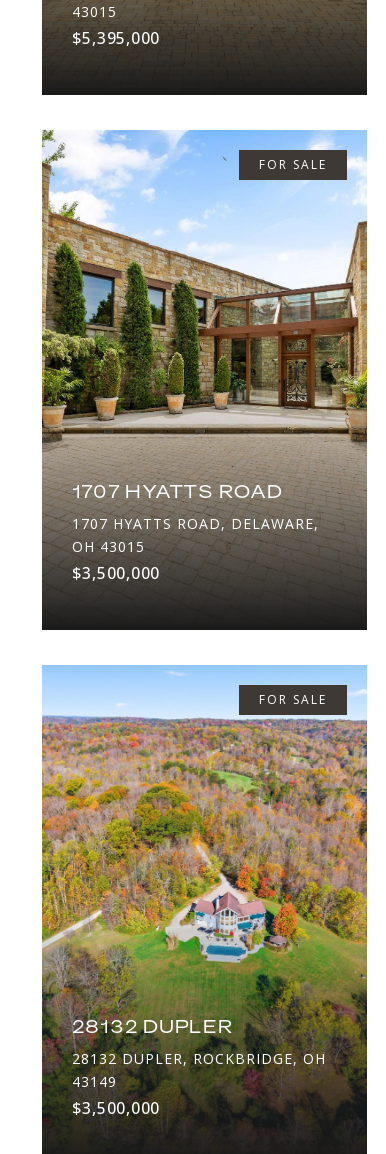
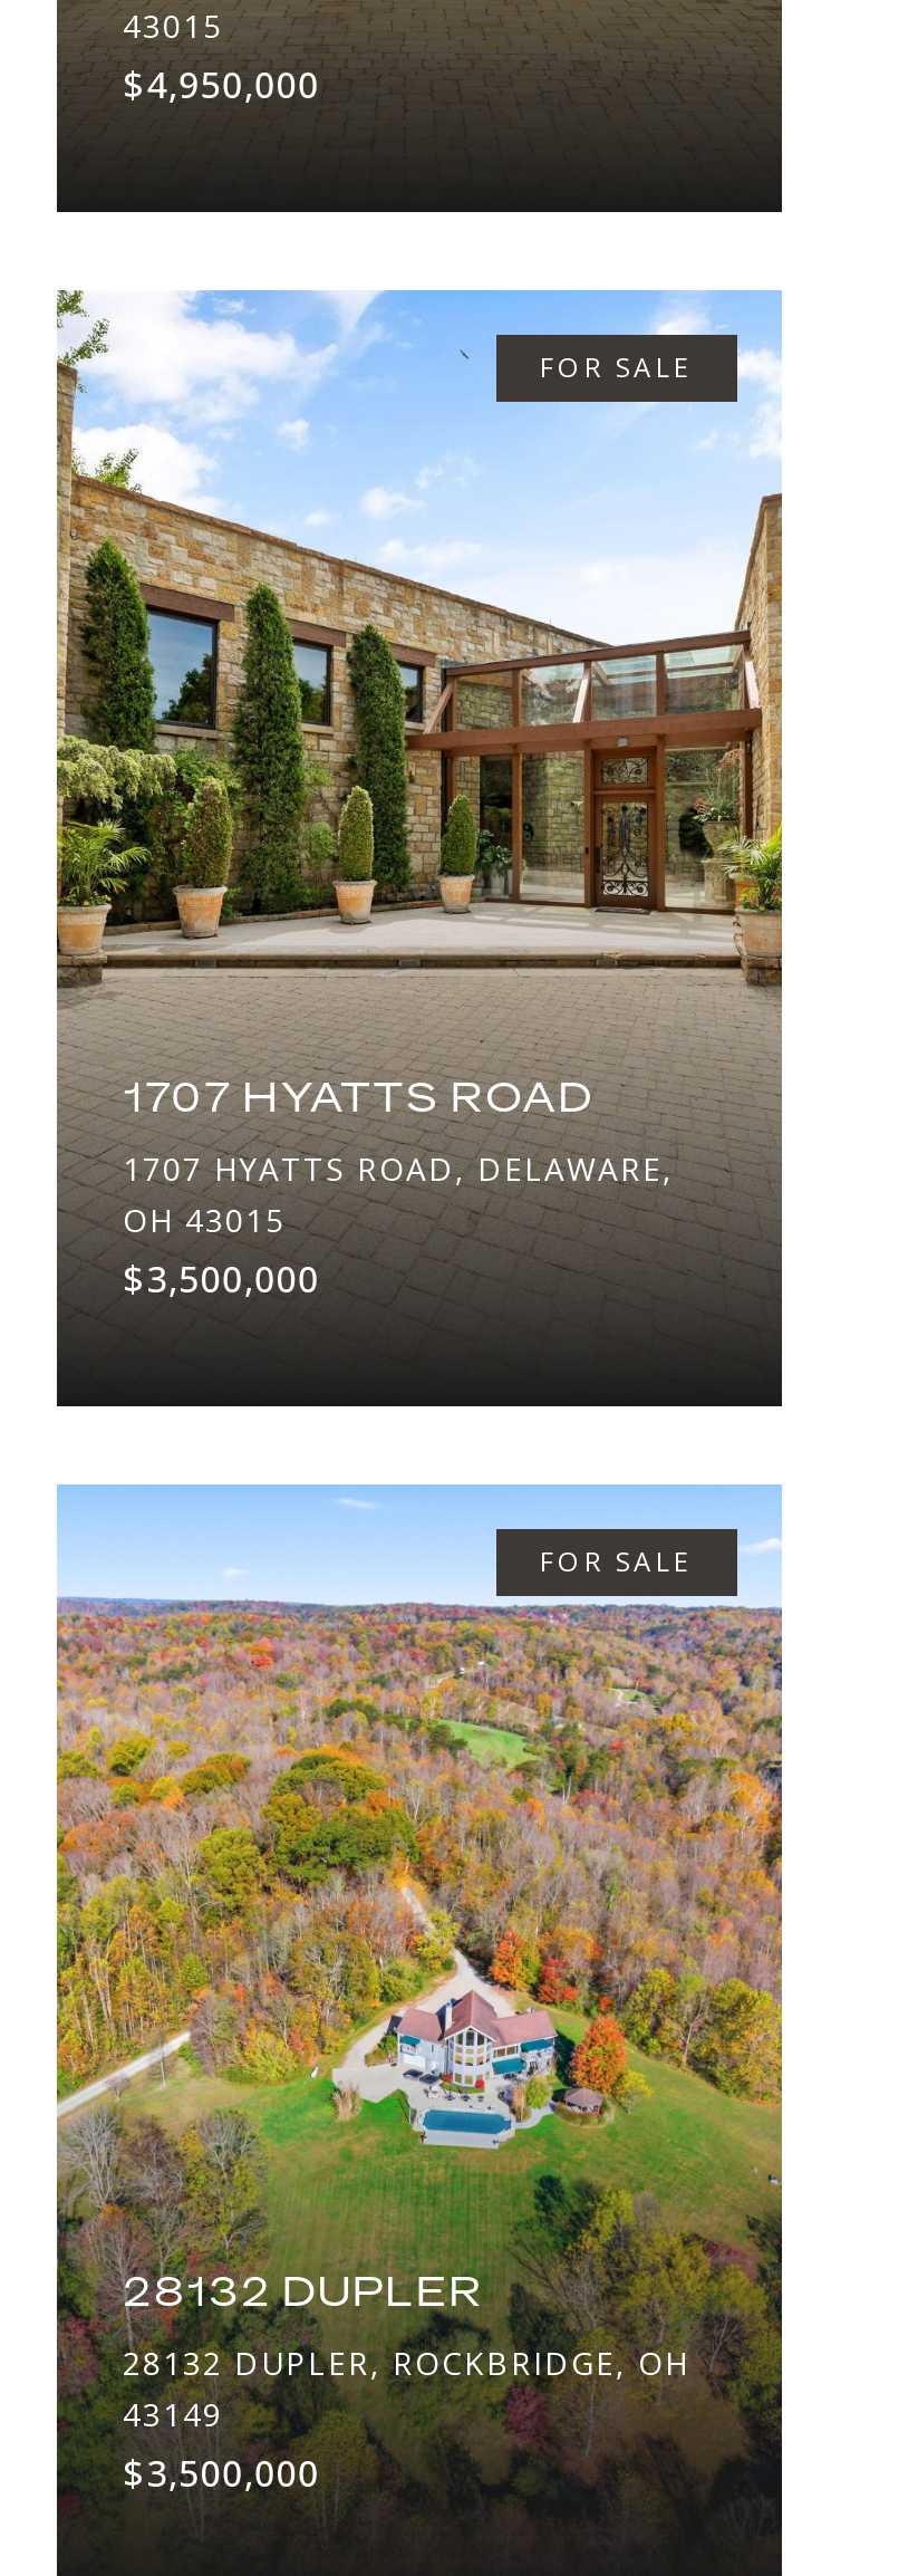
[71,27,160,49] $5,395,000 -> [123,60,320,109] $4,950,000

